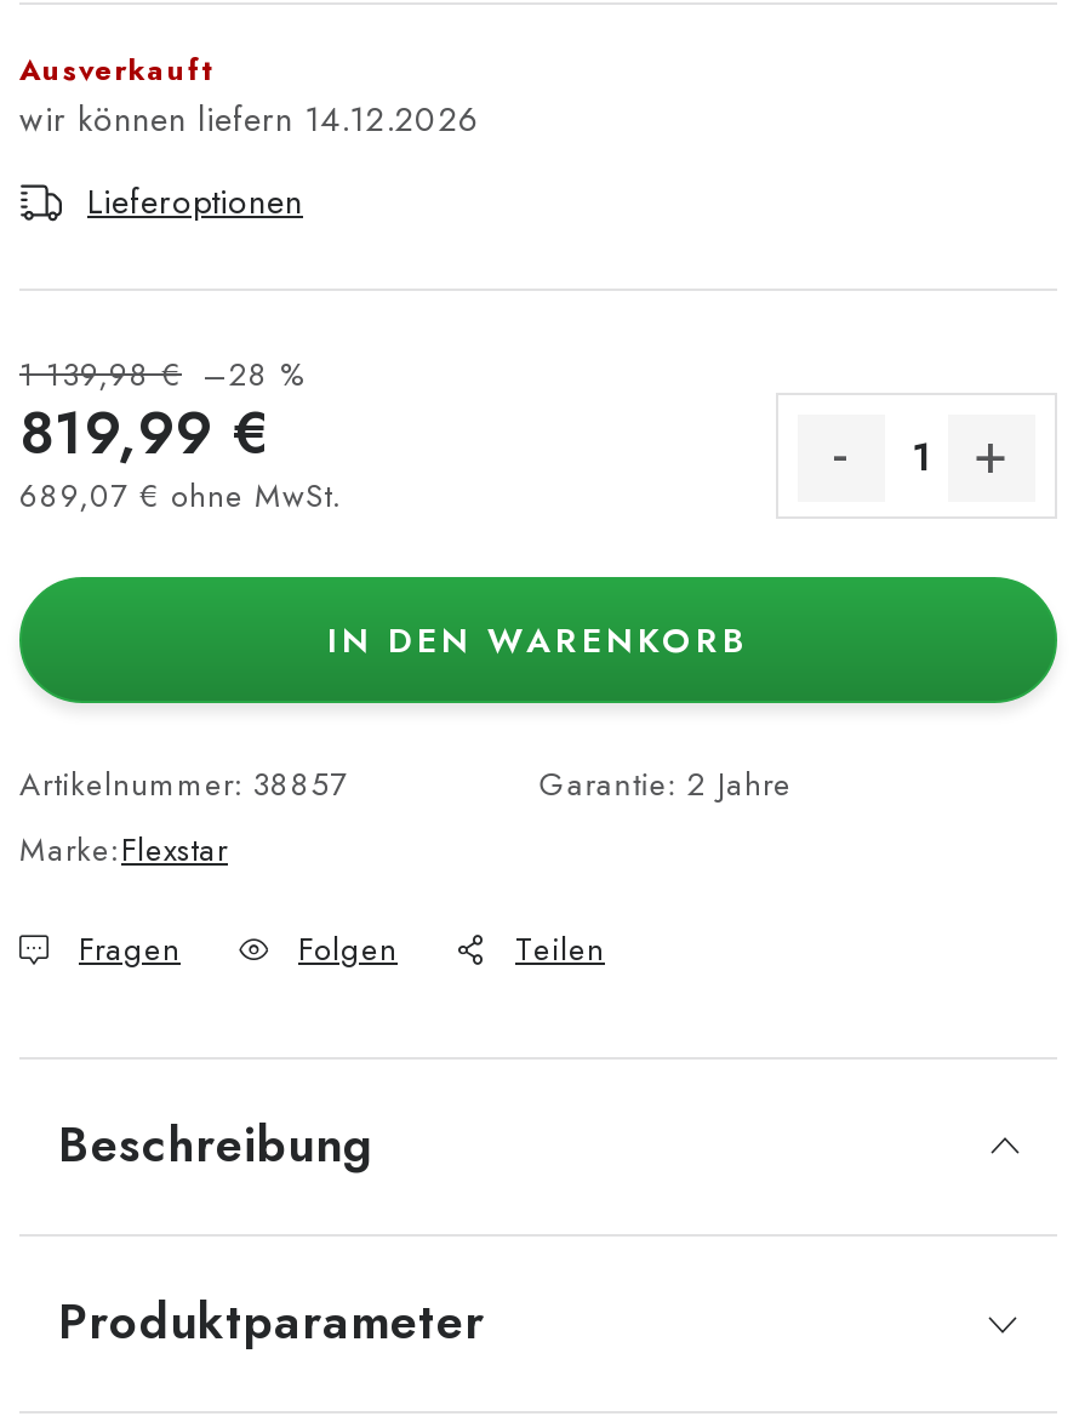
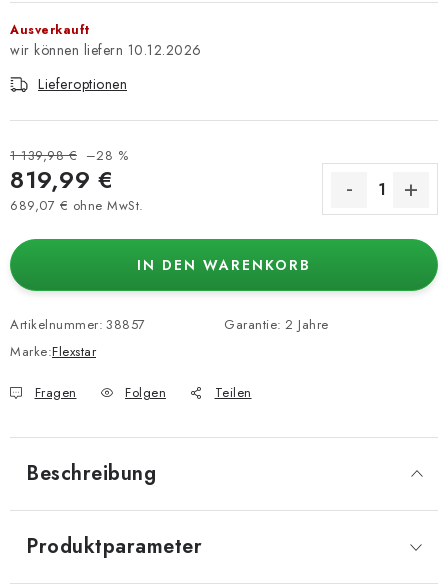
[304,95,481,143] 14.12.2026 -> [127,40,201,60] 10.12.2026

